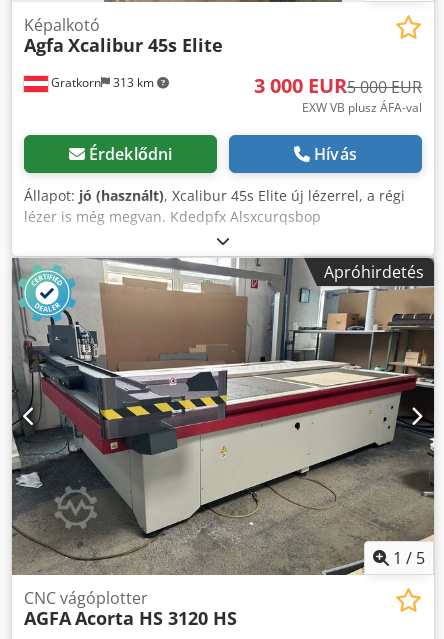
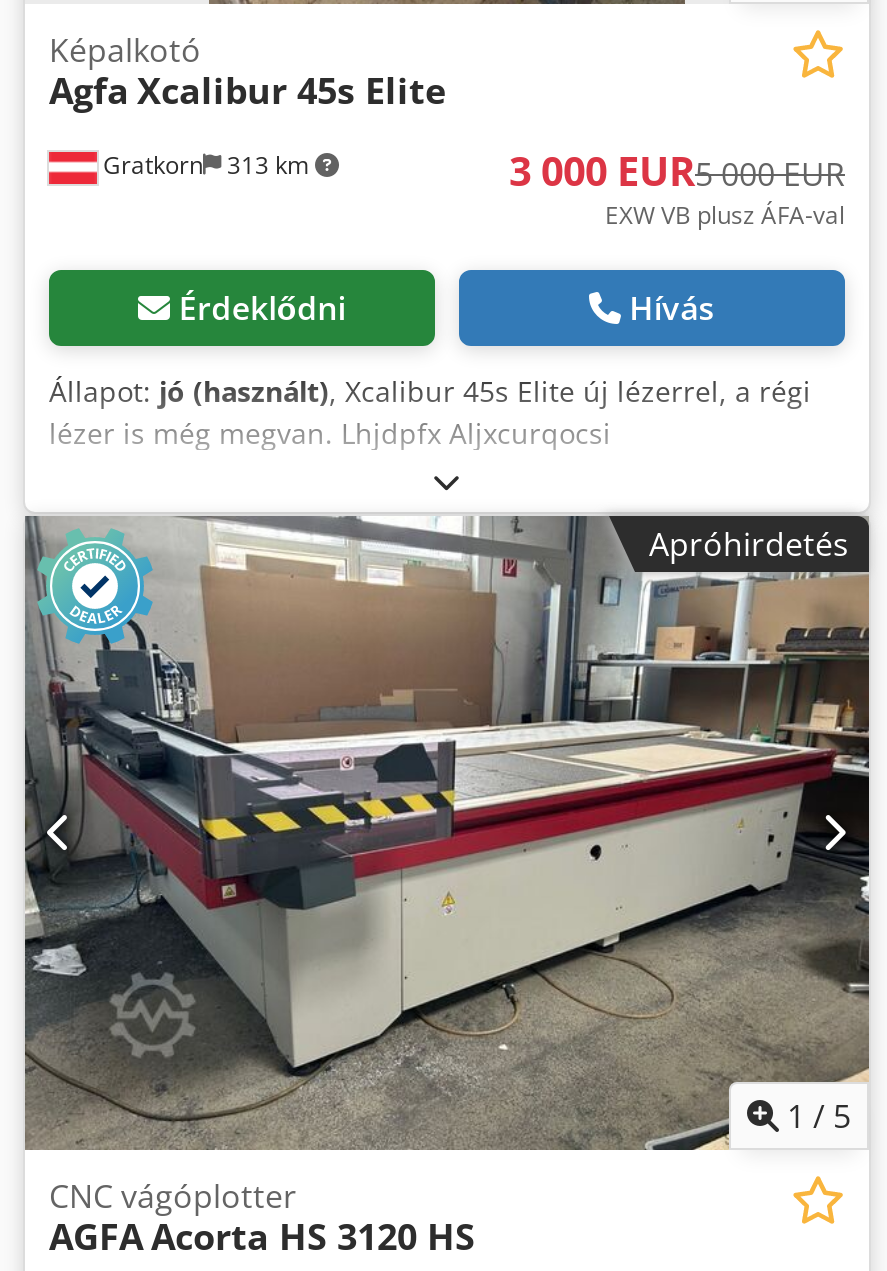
[24,207,321,226] lézer is még megvan. Kdedpfx Alsxcurqsbop -> [49,414,611,452] lézer is még megvan. Lhjdpfx Aljxcurqocsi

